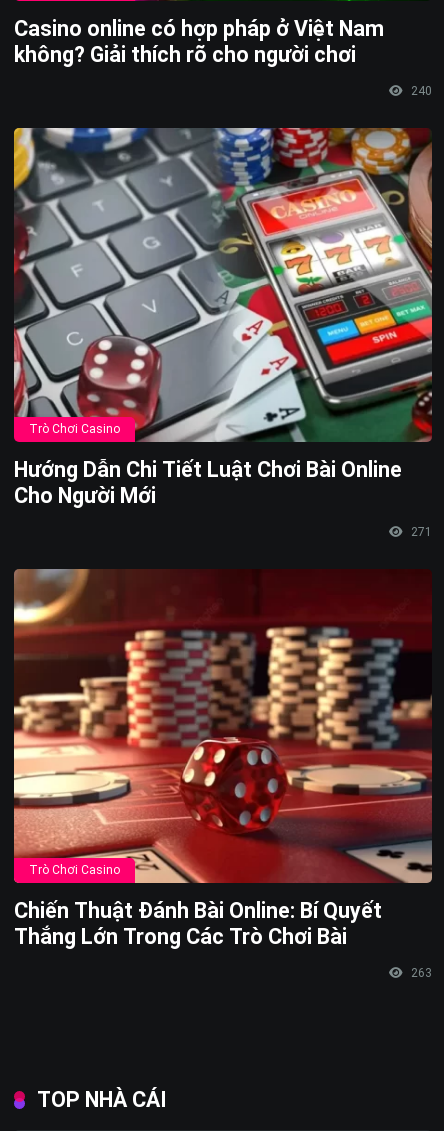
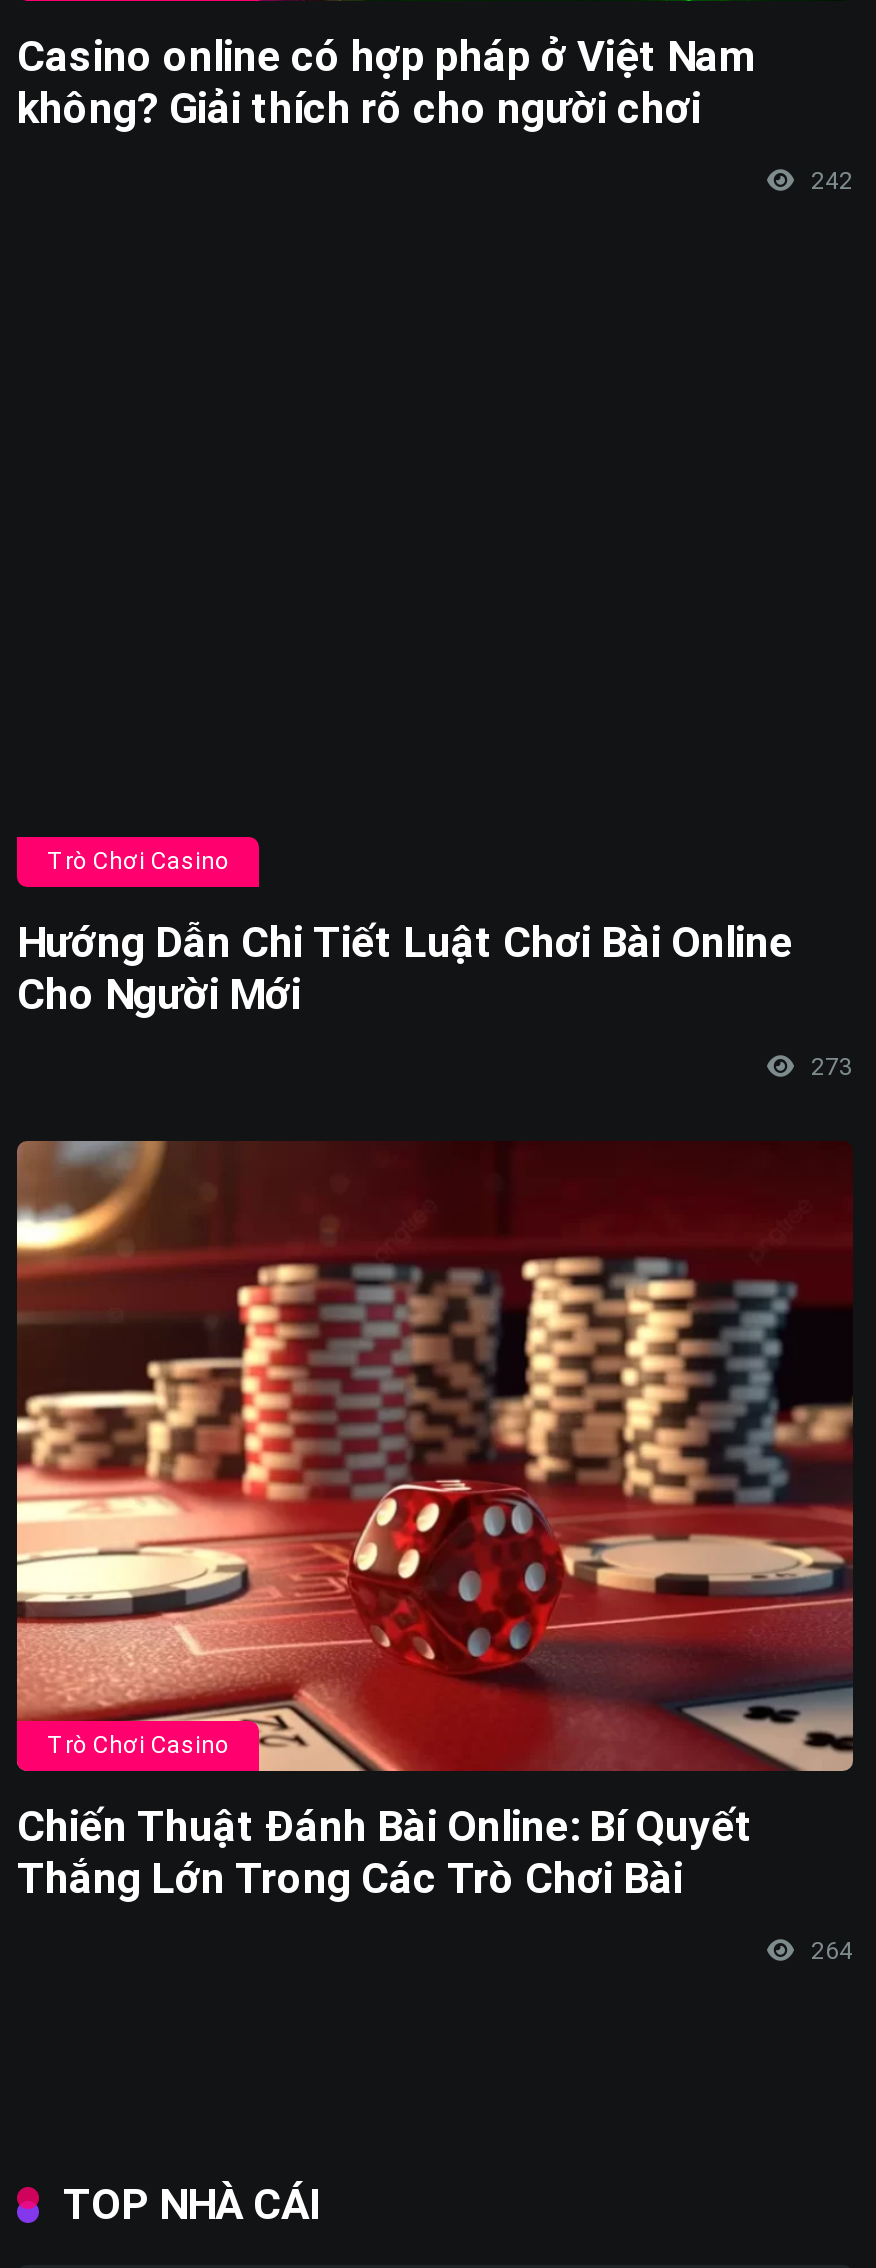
[408,84,432,98] 240 -> [805,168,853,196] 242
[13,127,433,443] [image] -> none
[408,525,432,539] 271 -> [805,1052,853,1080] 273
[408,966,432,980] 263 -> [805,1937,853,1965] 264

